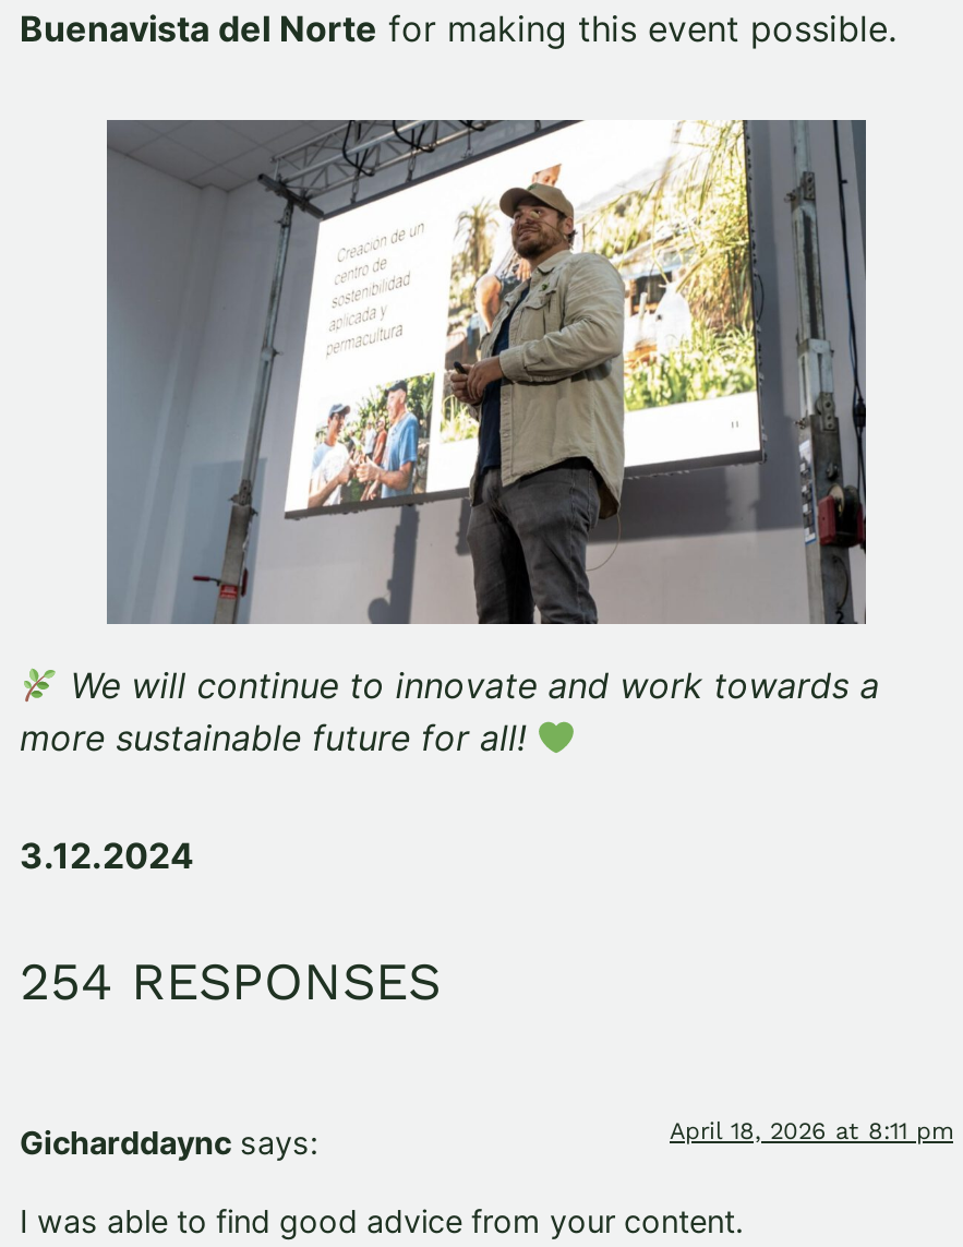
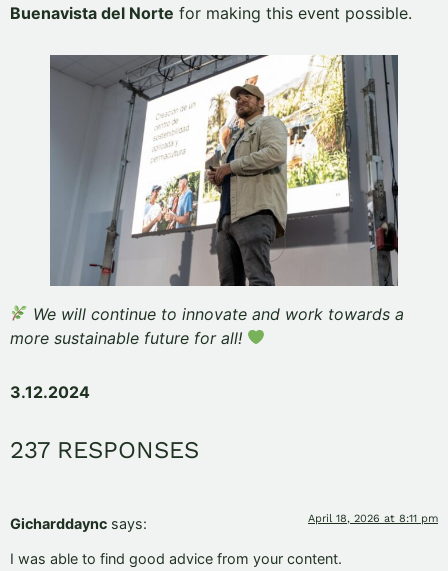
[20,951,441,1012] 254 RESPONSES -> [10,436,199,464] 237 RESPONSES

